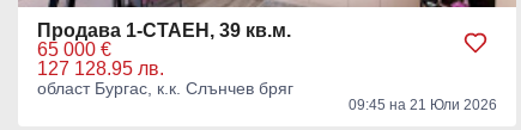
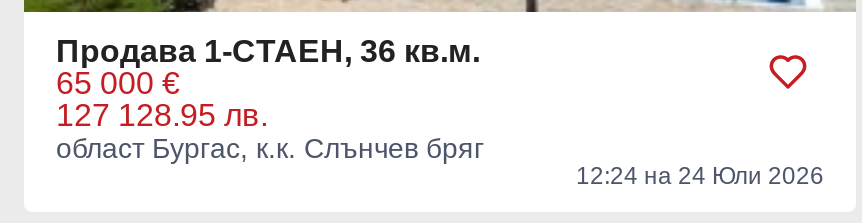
[37,20,291,41] Продава 1-СТАЕН, 39 кв.м. -> [56,34,480,68] Продава 1-СТАЕН, 36 кв.м.
[349,97,497,113] 09:45 на 21 Юли 2026 -> [576,162,824,190] 12:24 на 24 Юли 2026

